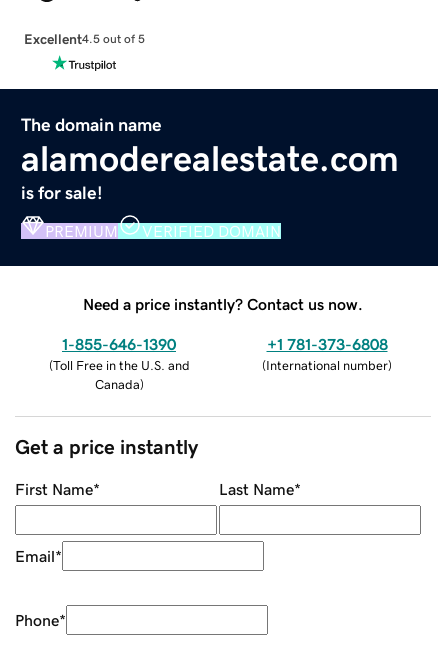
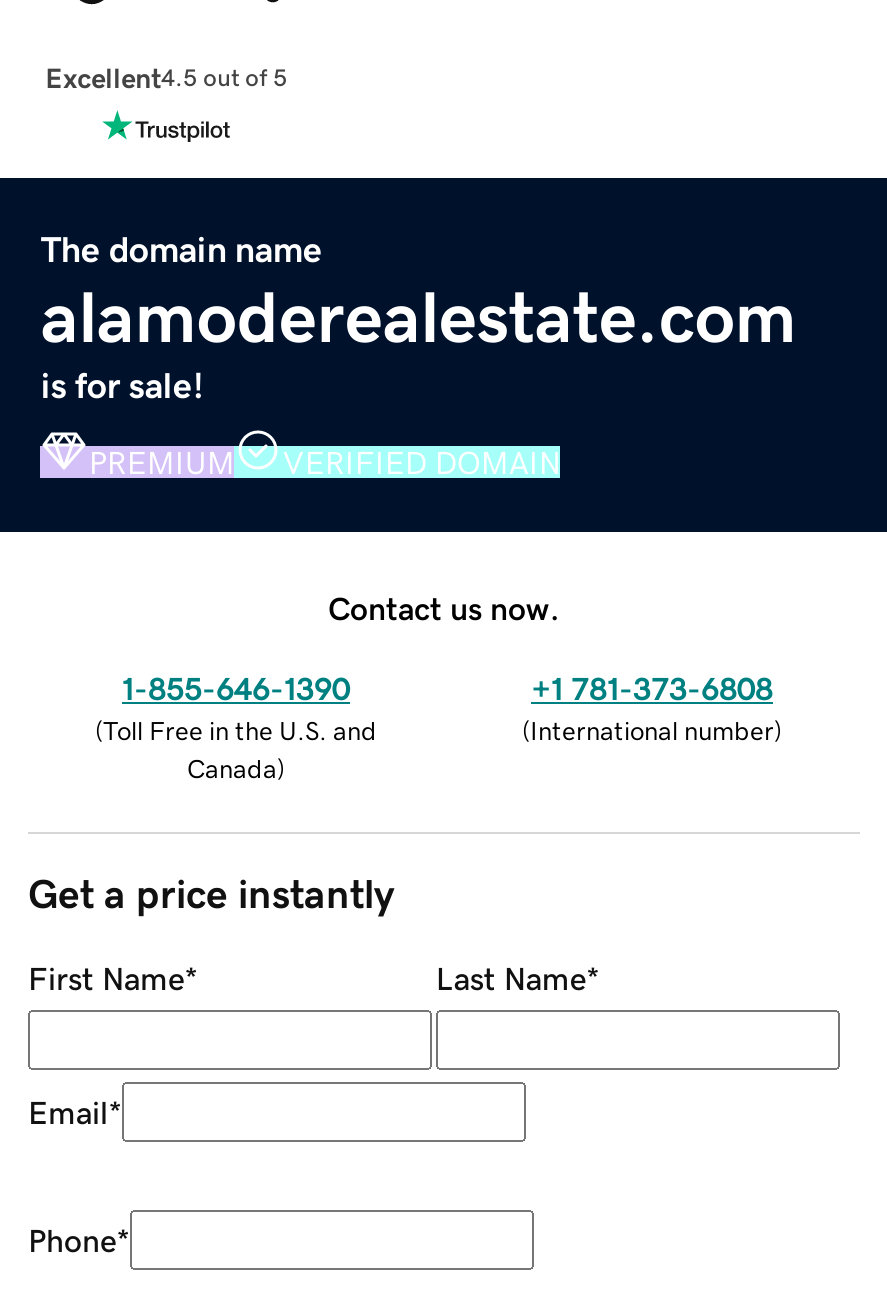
[83,296,363,312] Need a price instantly? Contact us now. -> [328,591,560,623] Contact us now.

